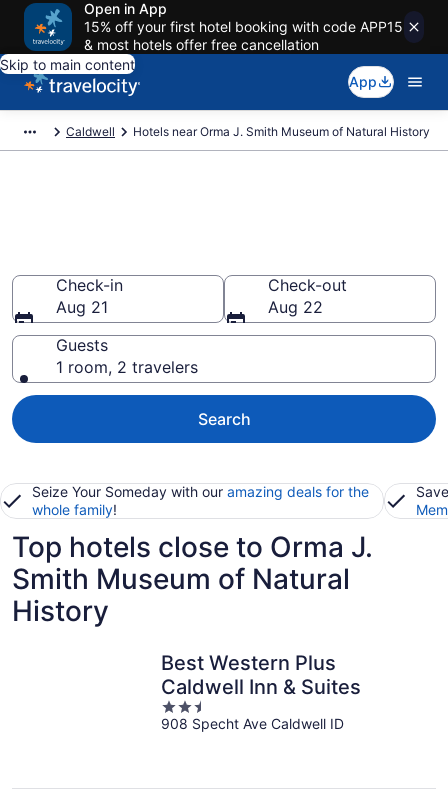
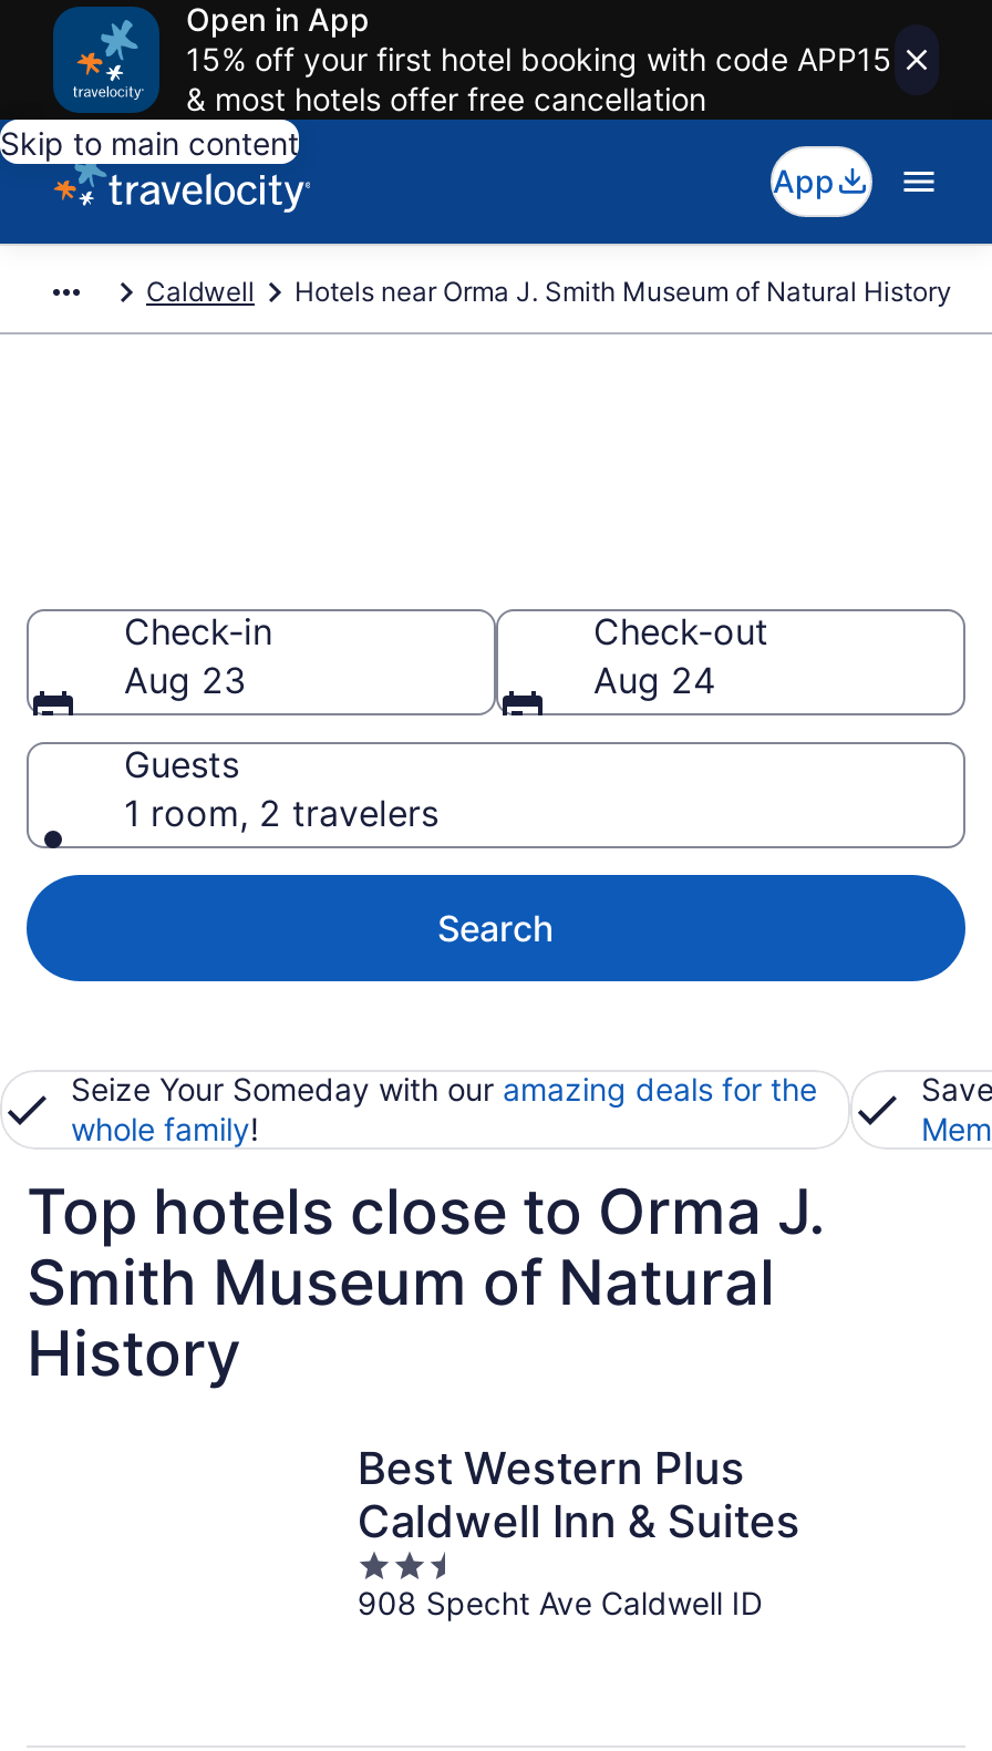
[56,297,108,317] Aug 21 -> [124,658,246,702] Aug 23
[268,297,323,317] Aug 22 -> [593,658,715,702] Aug 24

